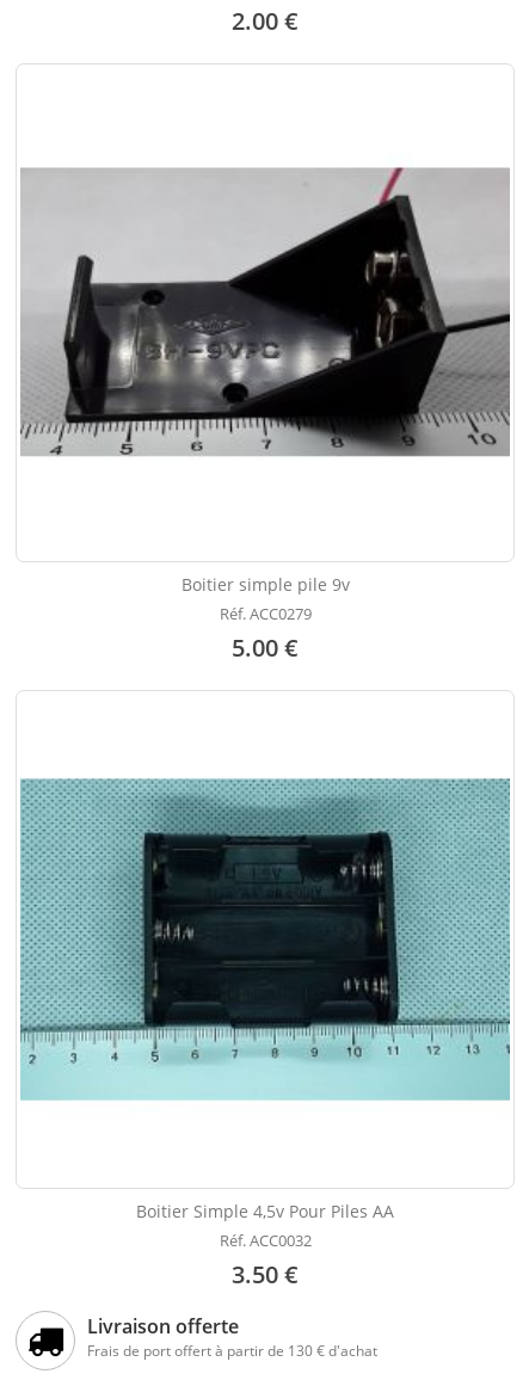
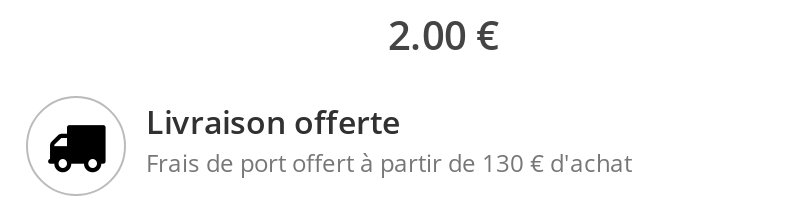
[19,166,511,457] [image] -> none
[181,573,349,664] Boitier simple pile 9v | Réf. ACC0279 | 5.00 € -> none
[19,777,511,1101] [image] -> none
[136,1200,394,1290] Boitier Simple 4,5v Pour Piles AA | Réf. ACC0032 | 3.50 € -> none

